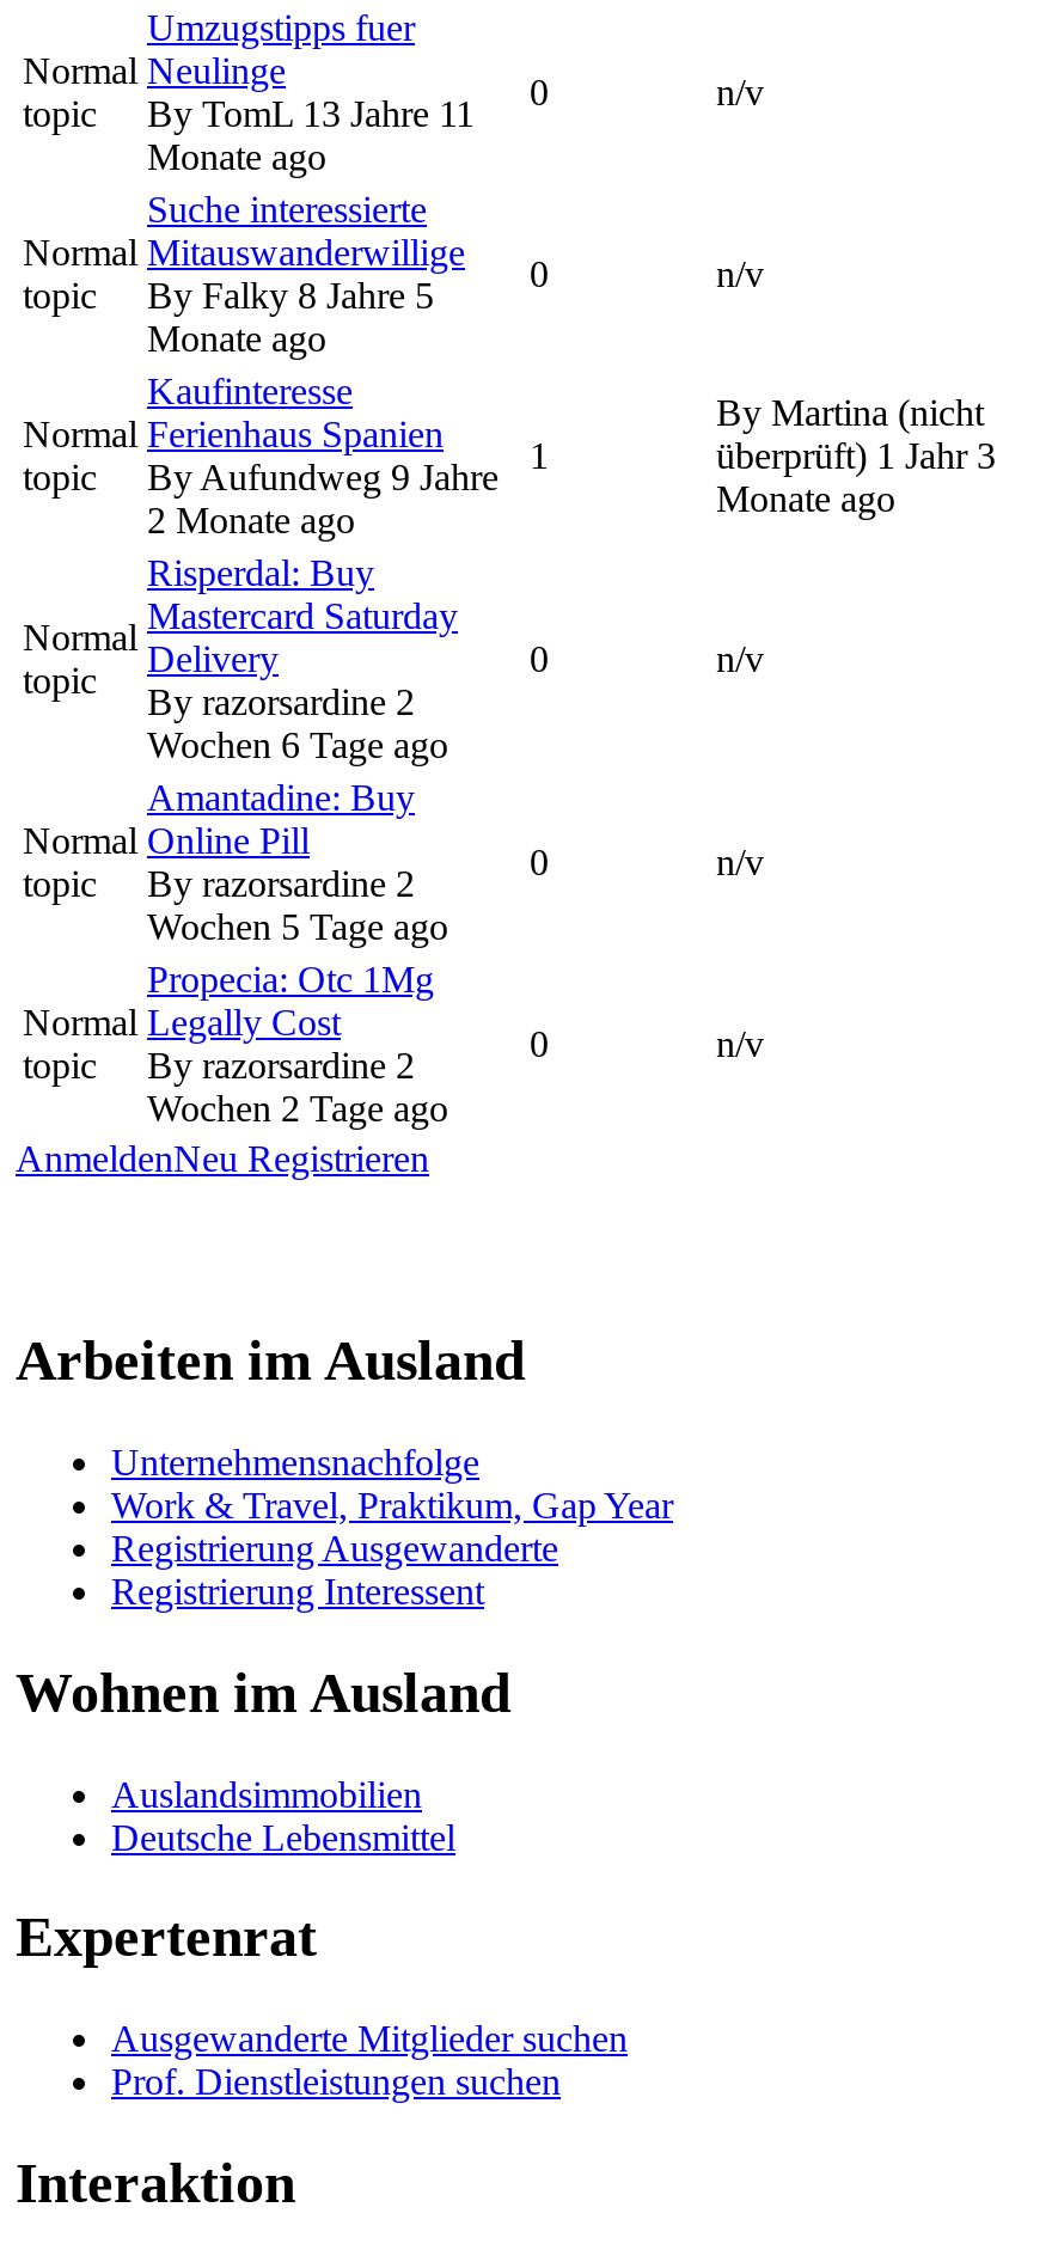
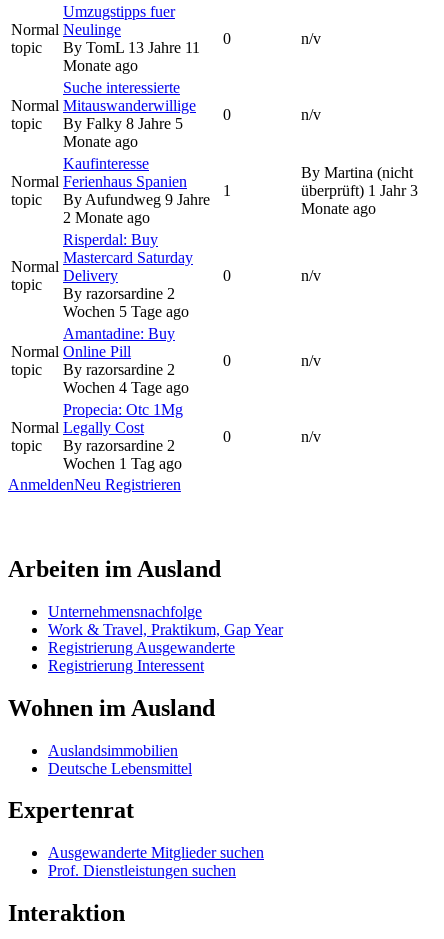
[147,724,448,765] Wochen 6 Tage ago -> none
moved [147,906,448,947] -> [63,303,189,320]: Wochen 5 Tage ago
none -> [63,379,189,396] Wochen 4 Tage ago
[147,1088,448,1128] Wochen 2 Tage ago -> [63,455,182,472] Wochen 1 Tag ago

